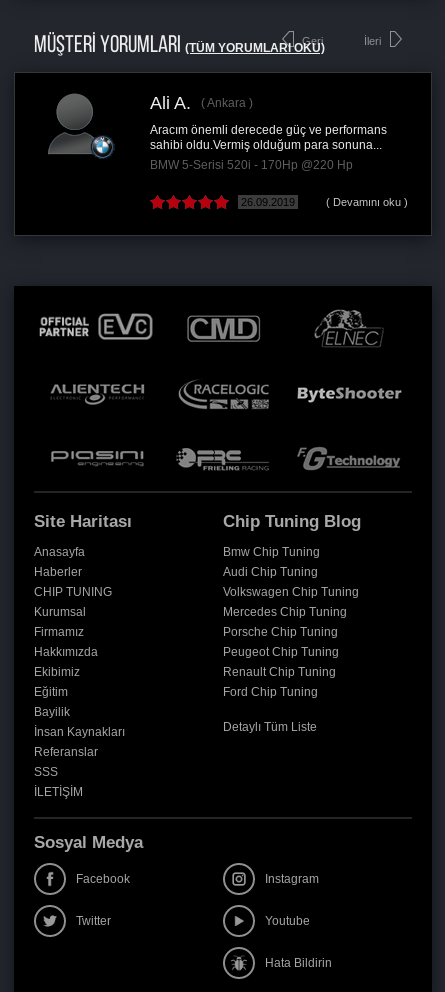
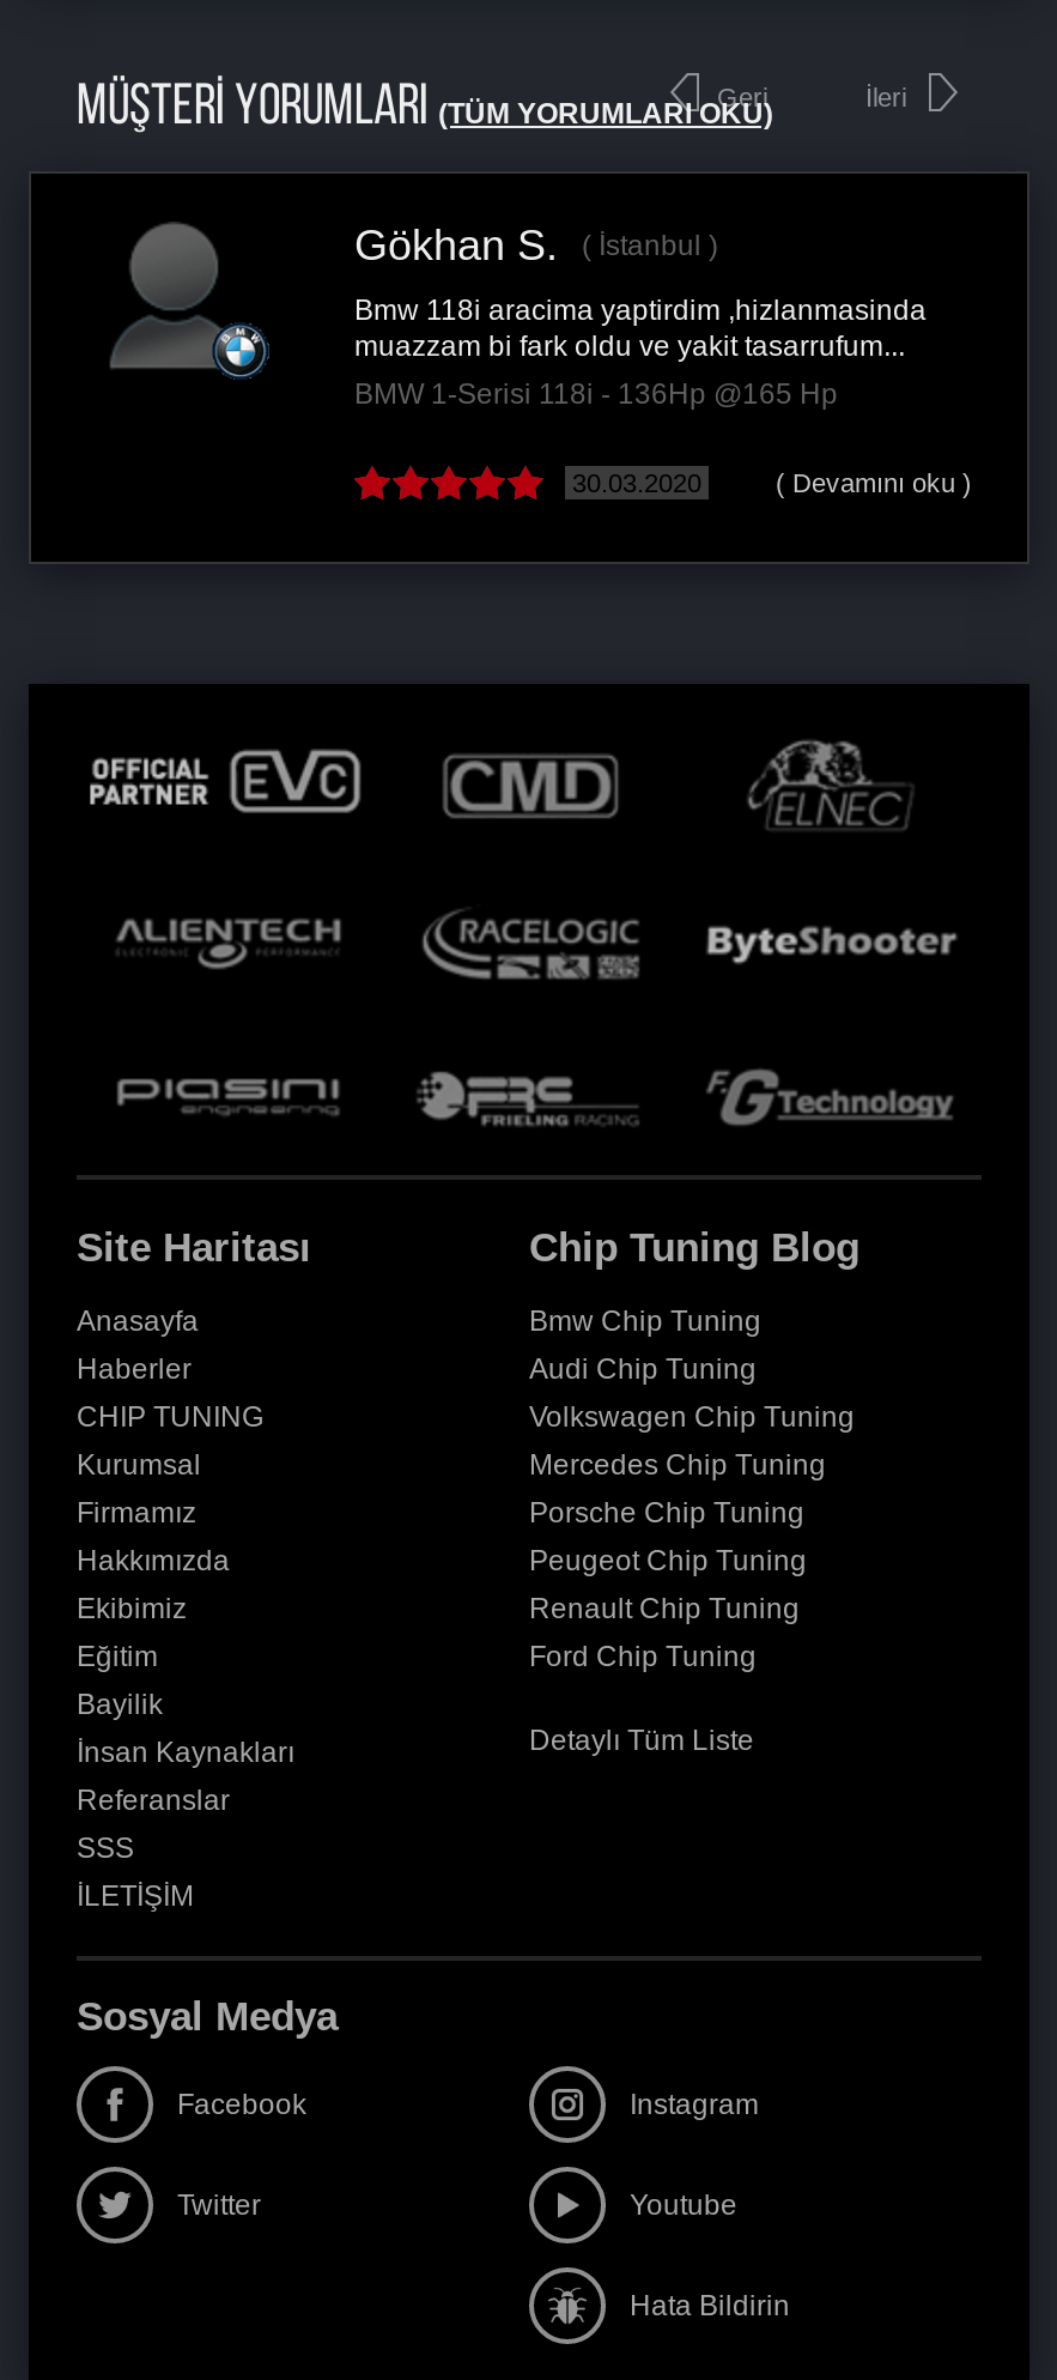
[150,93,246,113] Ali A. | Ankara -> [354,222,701,270] Gökhan S. | İstanbul
[150,123,387,172] Aracım önemli derecede güç ve performans | sahibi oldu.Vermiş olduğum para sonuna... | BMW 5-Serisi 520i - 170Hp @220 Hp -> [354,293,927,411] Bmw 118i aracima yaptirdim ,hizlanmasinda | muazzam bi fark oldu ve yakit tasarrufum... | BMW 1-Serisi 118i - 136Hp @165 Hp
[241,196,295,208] 26.09.2019 -> [572,468,701,497] 30.03.2020

